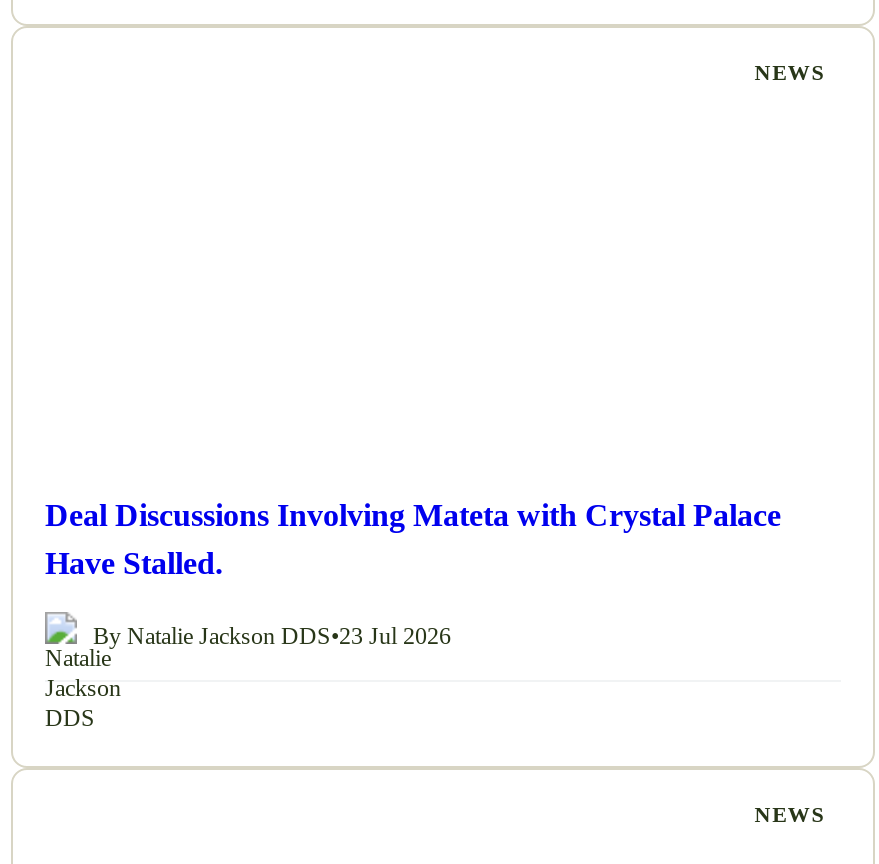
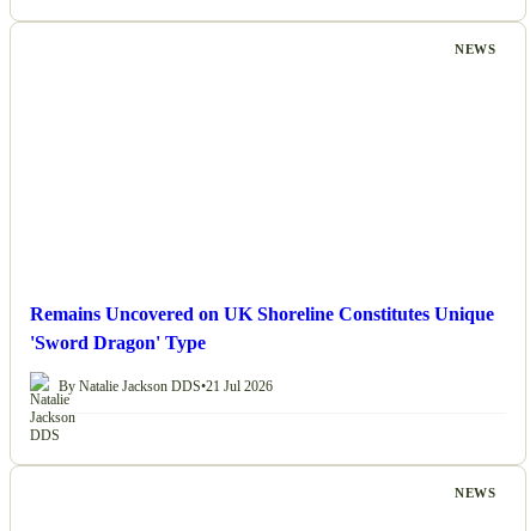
[45,498,781,580] Deal Discussions Involving Mateta with Crystal Palace | Have Stalled. -> [30,304,494,353] Remains Uncovered on UK Shoreline Constitutes Unique | 'Sword Dragon' Type
[93,621,451,649] By Natalie Jackson DDS•23 Jul 2026 -> [59,377,273,394] By Natalie Jackson DDS•21 Jul 2026

